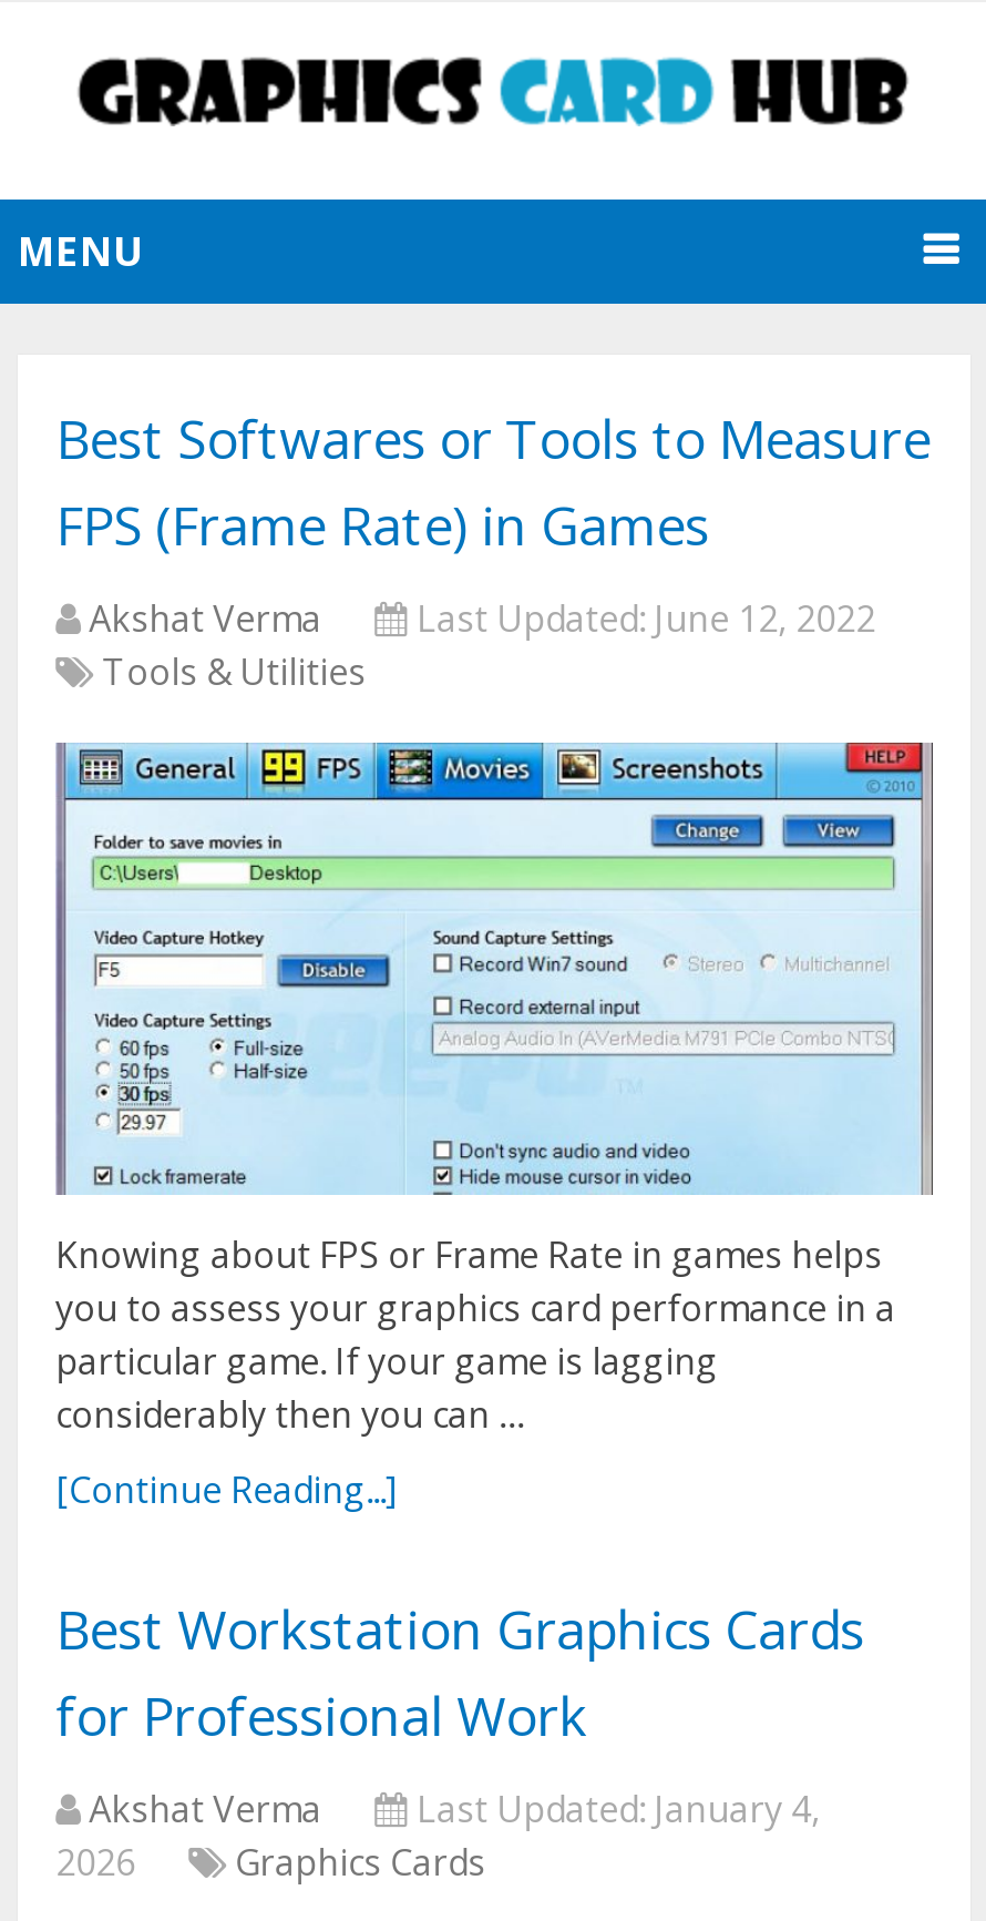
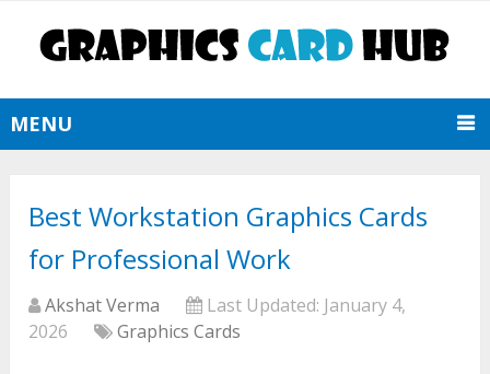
[56,402,931,697] Best Softwares or Tools to Measure | FPS (Frame Rate) in Games | Akshat Verma | Last Updated: June 12, 2022 | Tools & Utilities -> none
[55,740,935,1514] [image] | Knowing about FPS or Frame Rate in games helps | you to assess your graphics card performance in a | particular game. If your game is lagging | considerably then you can … | [Continue Reading...] -> none

